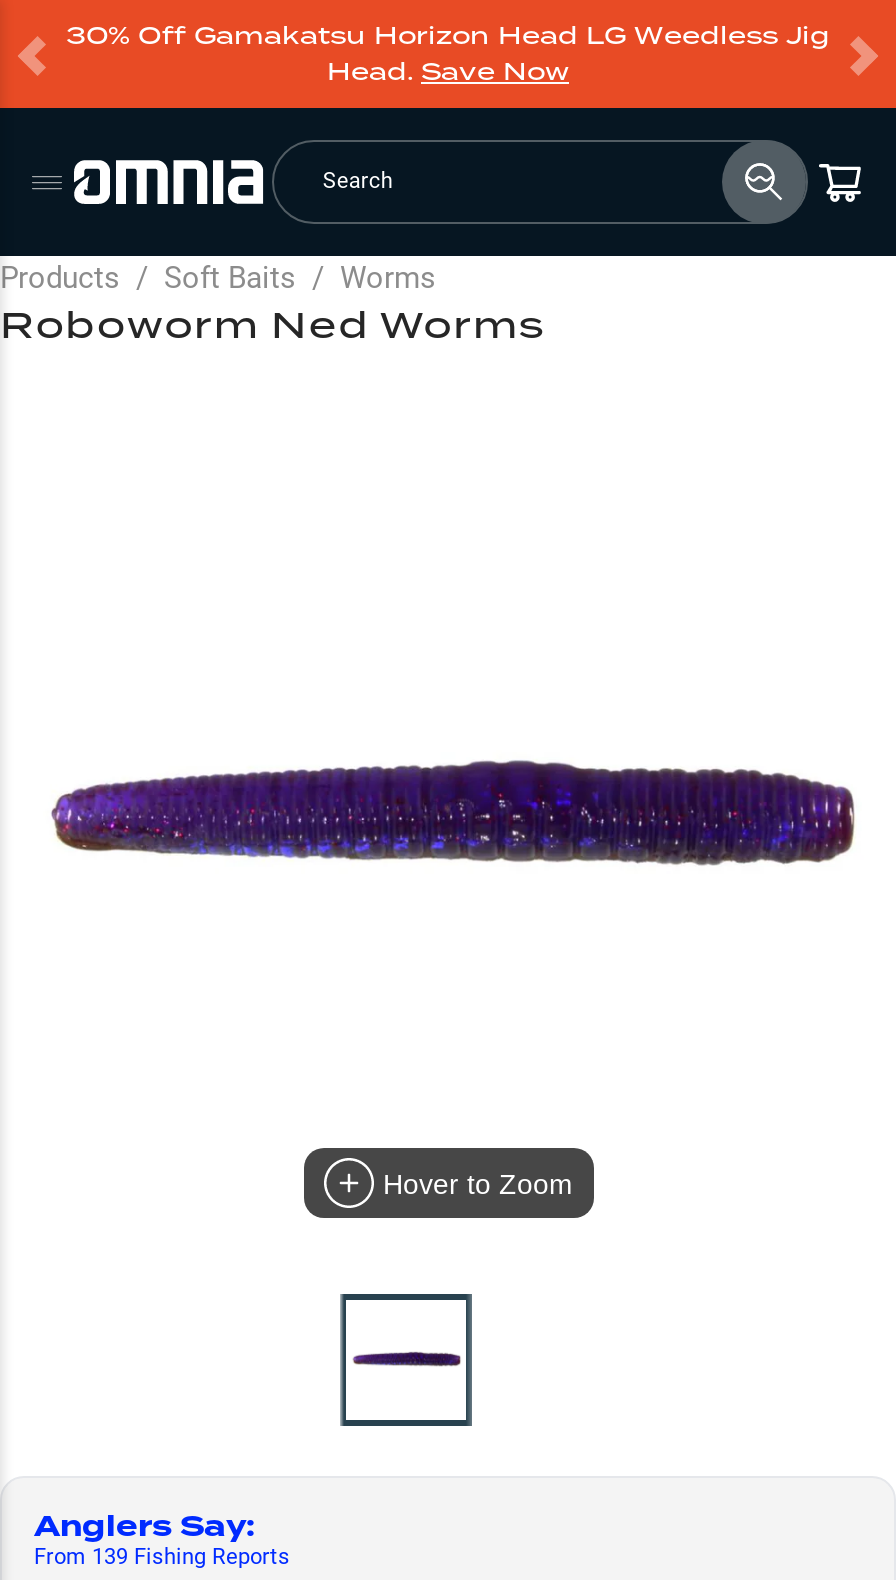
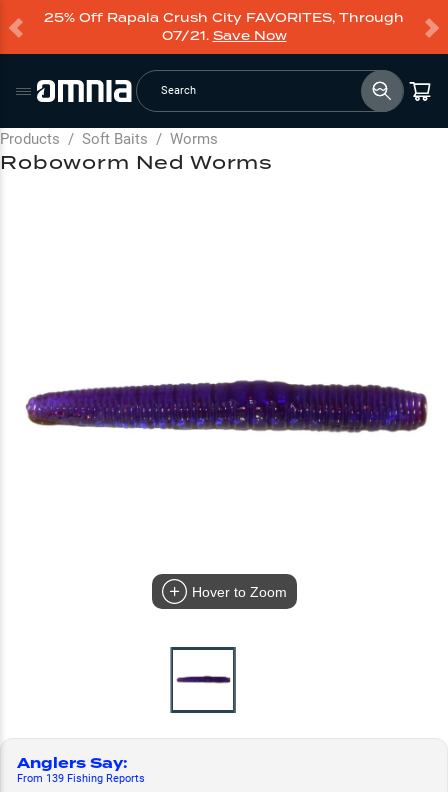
[66,18,830,88] 30% Off Gamakatsu Horizon Head LG Weedless Jig | Head. Save Now -> [44,9,404,44] 25% Off Rapala Crush City FAVORITES, Through | 07/21. Save Now

